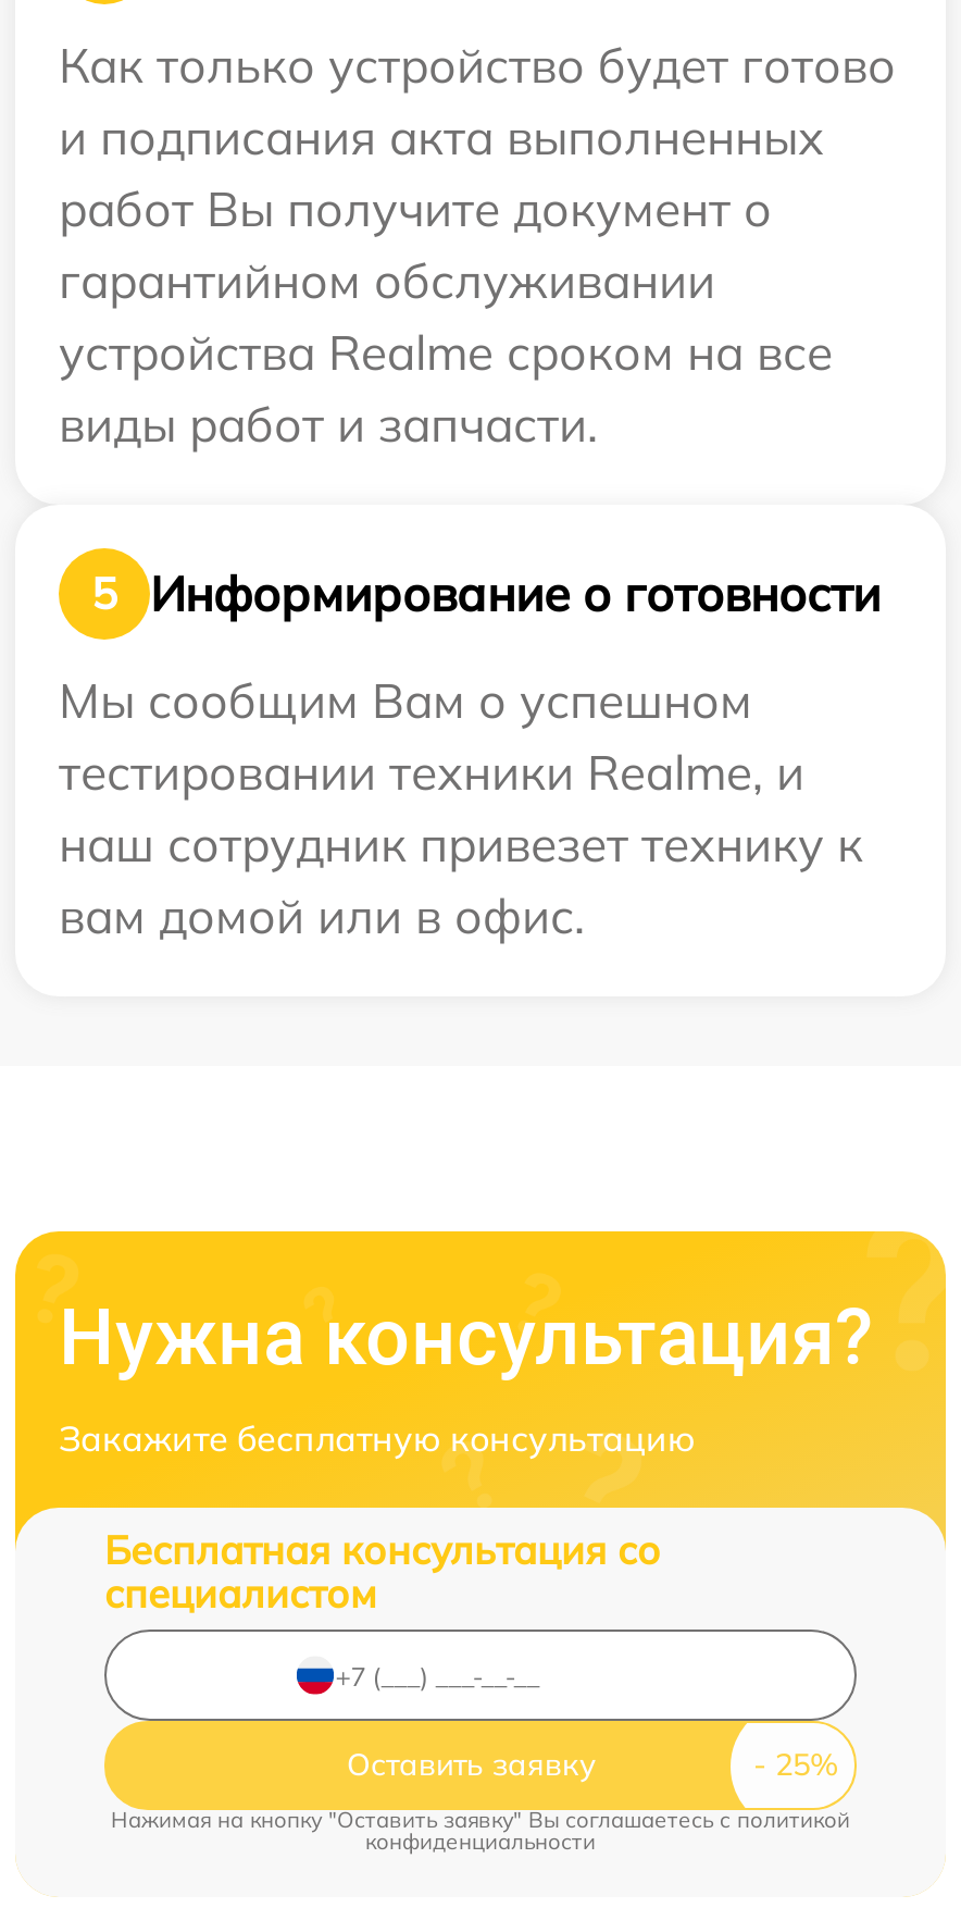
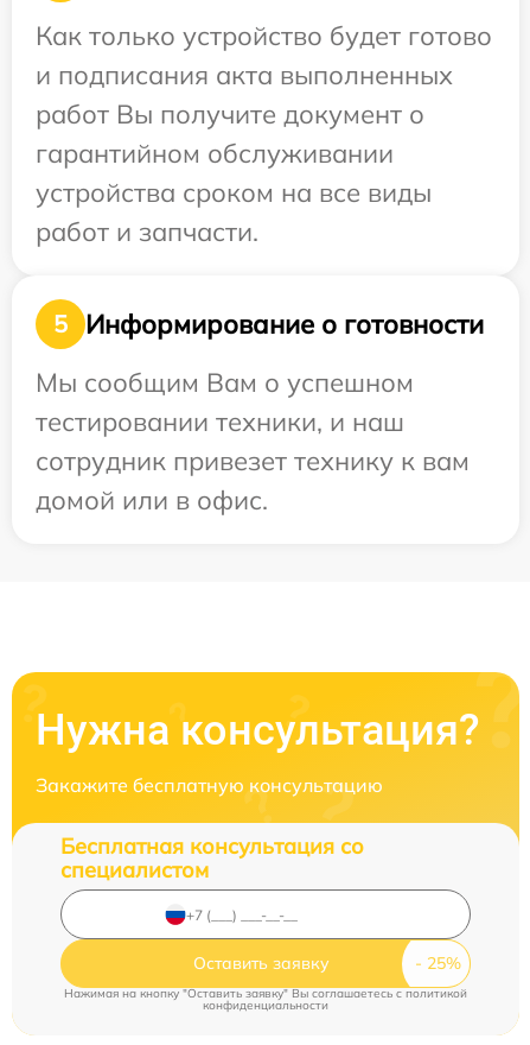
[59,322,833,455] устройства Realme сроком на все | виды работ и запчасти. -> [36,176,432,248] устройства сроком на все виды | работ и запчасти.
[59,742,863,946] тестировании техники Realme, и | наш сотрудник привезет технику к | вам домой или в офис. -> [36,405,470,517] тестировании техники, и наш | сотрудник привезет технику к вам | домой или в офис.

